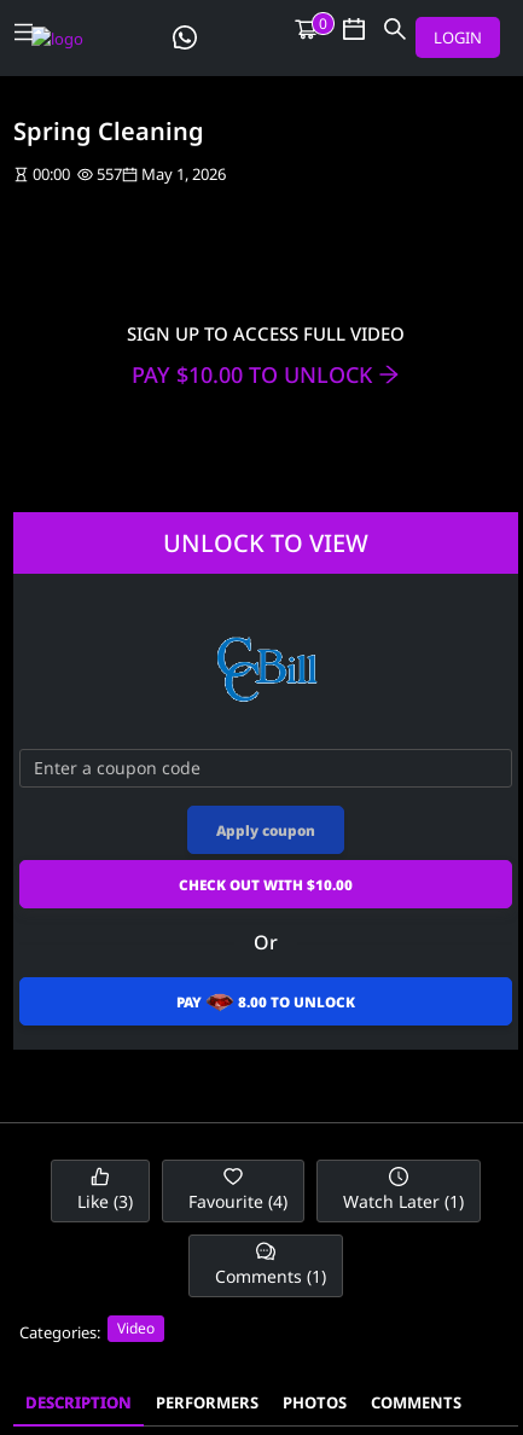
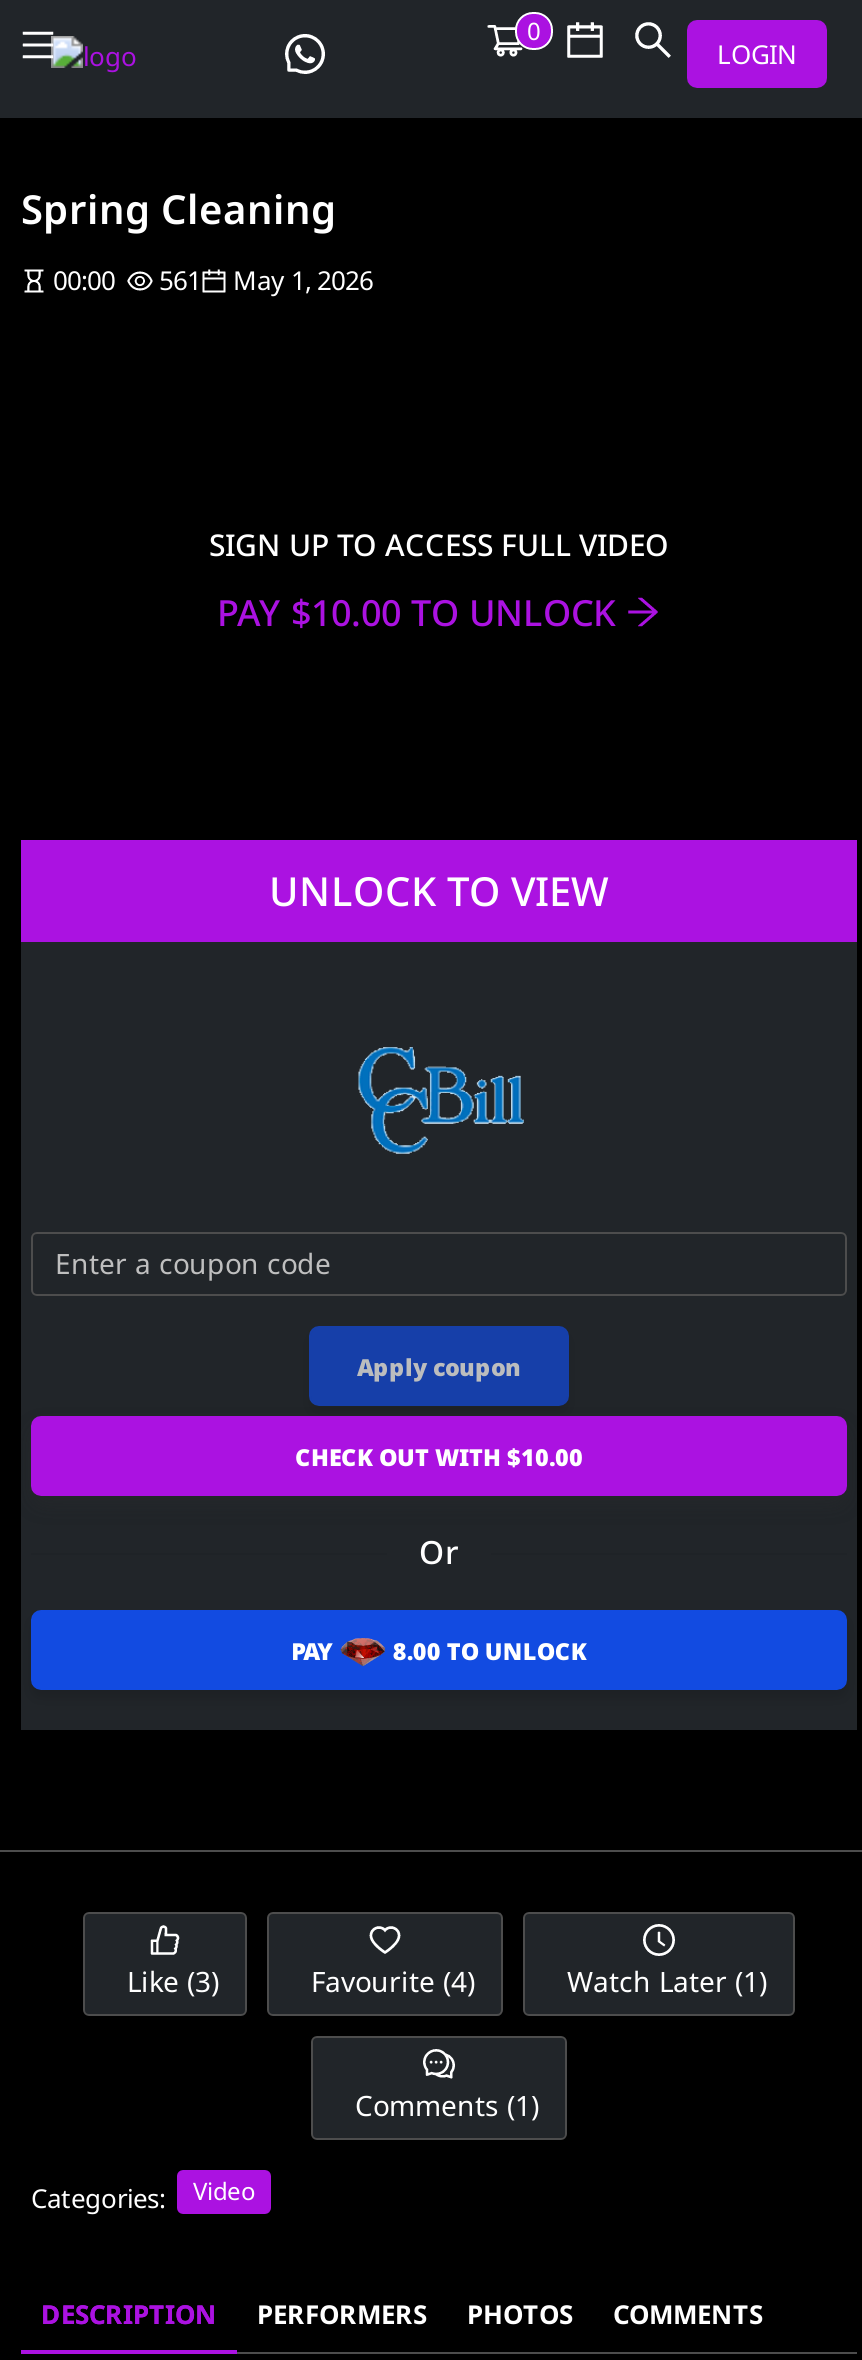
[33,163,226,185] 00:00 557 May 1, 2026 -> [53,262,373,298] 00:00 561 May 1, 2026

